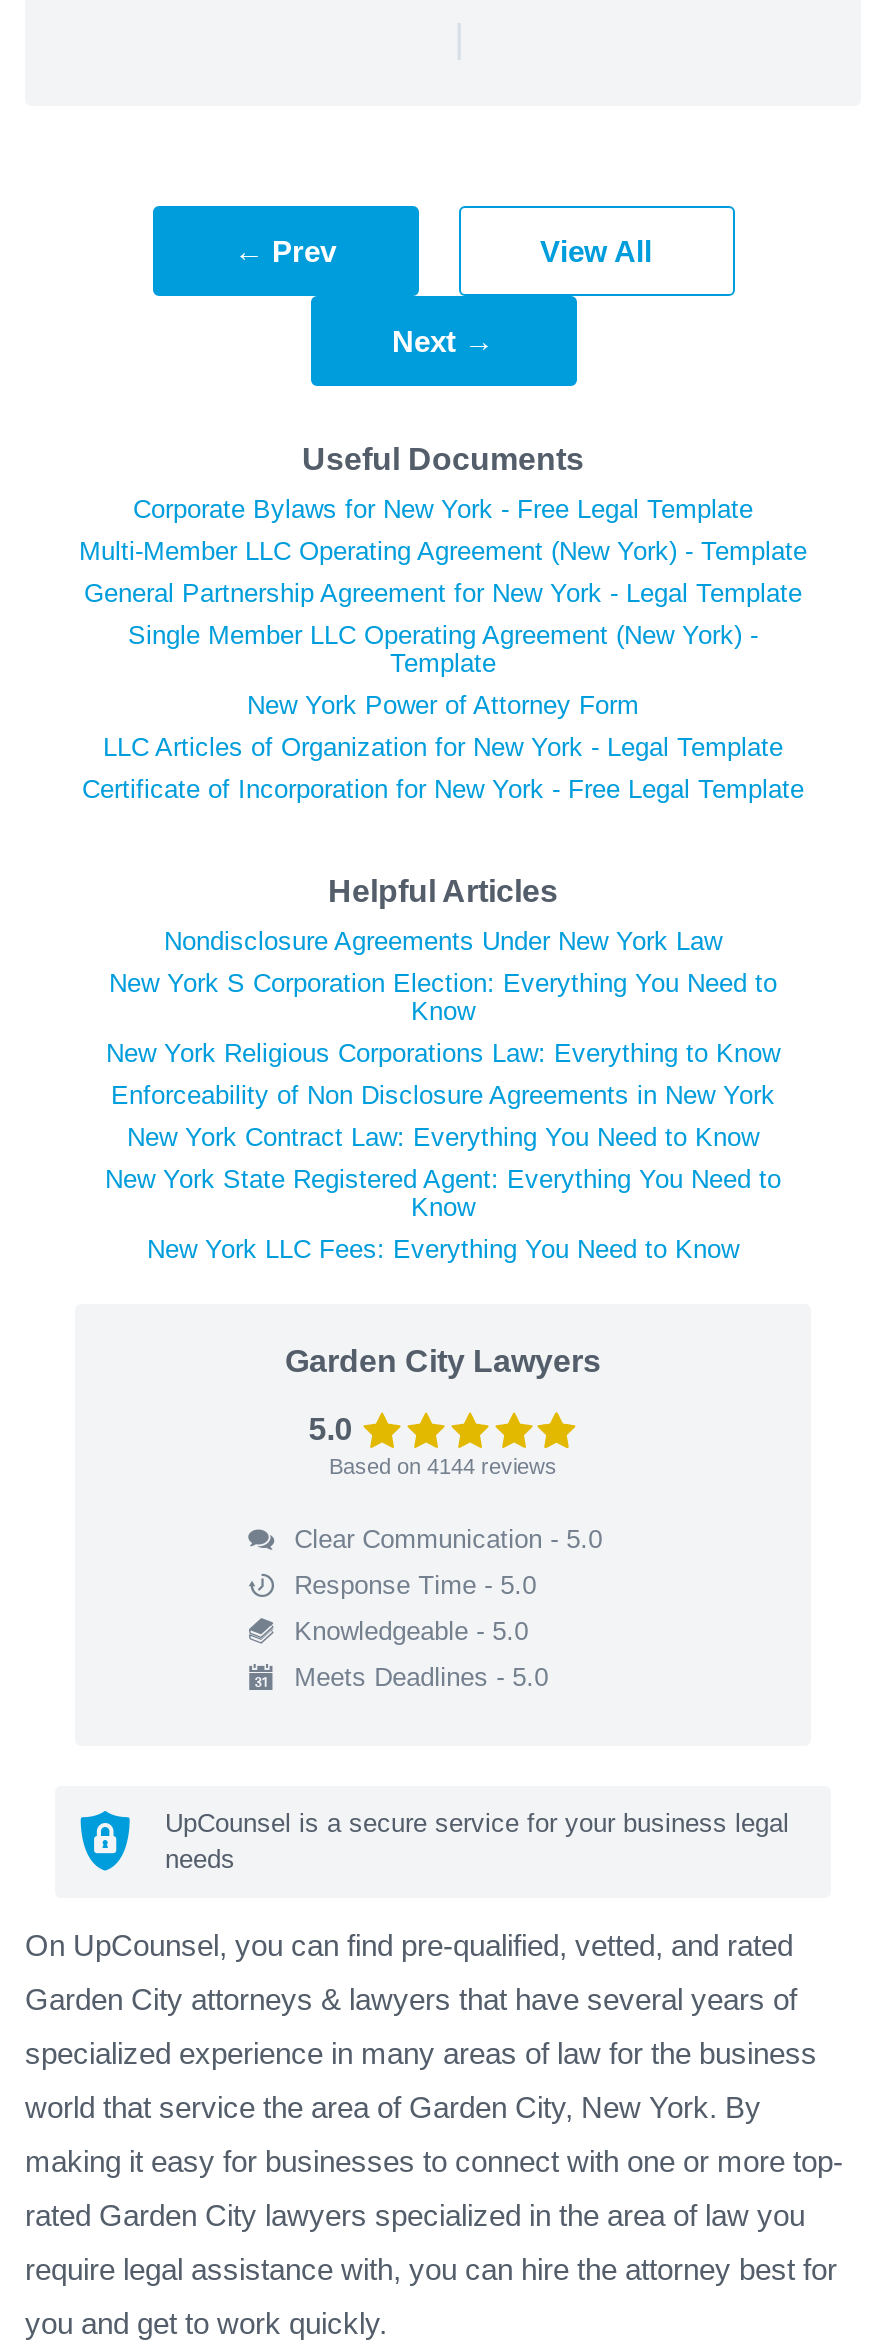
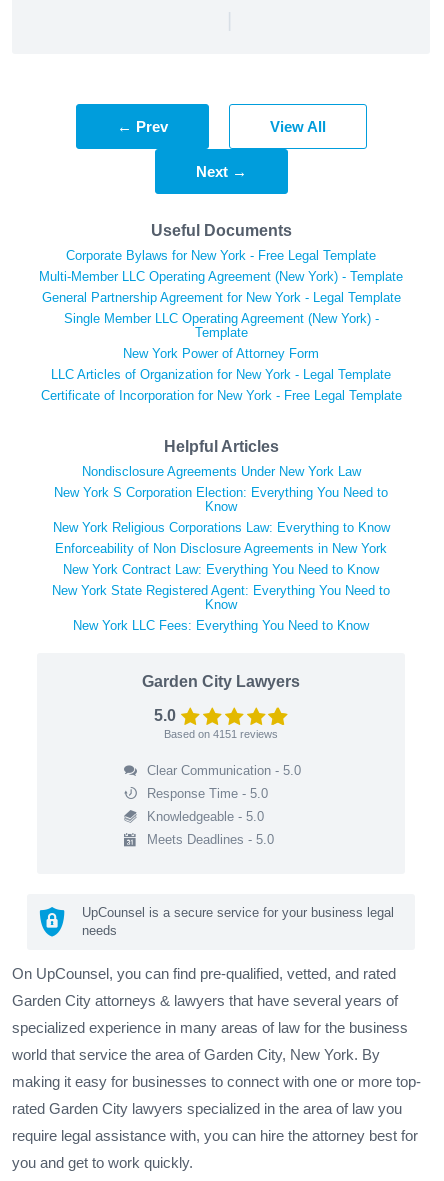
[329,1453,557,1477] Based on 4144 reviews -> [164,728,278,740] Based on 4151 reviews

